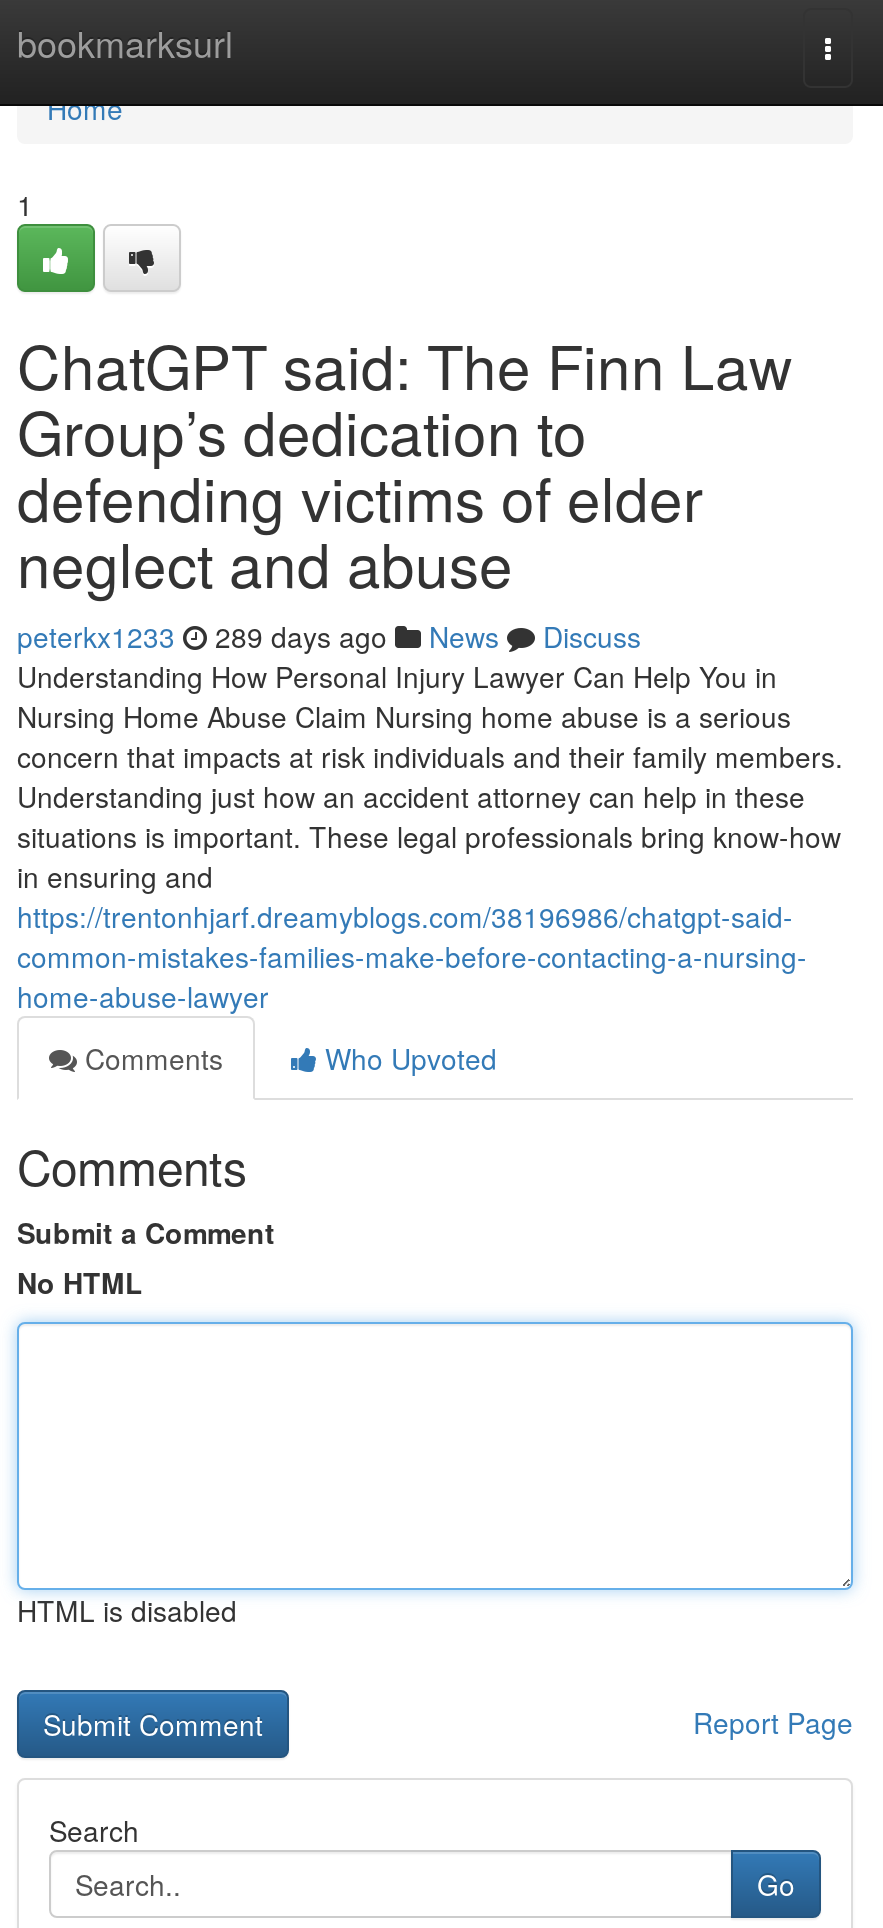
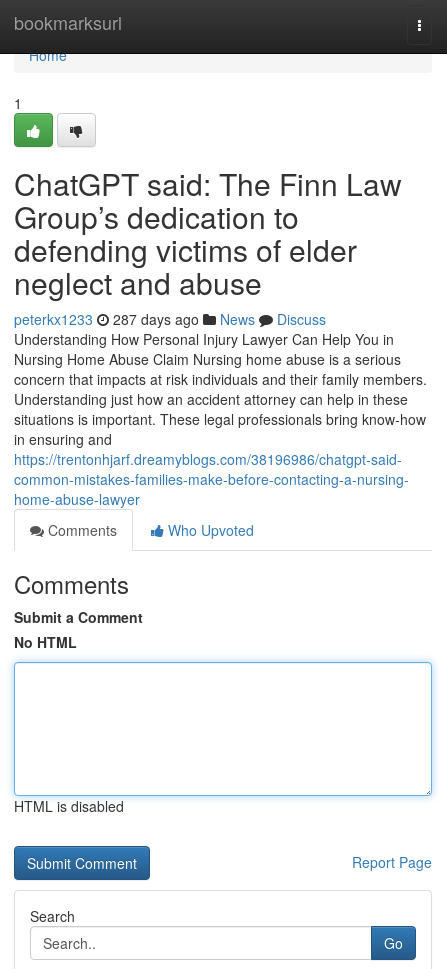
[17,616,641,656] peterkx1233 289 days ago News Discuss -> [14,309,326,329] peterkx1233 287 days ago News Discuss

